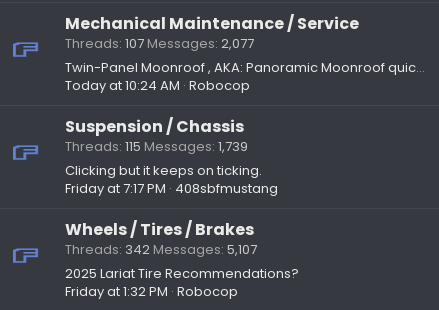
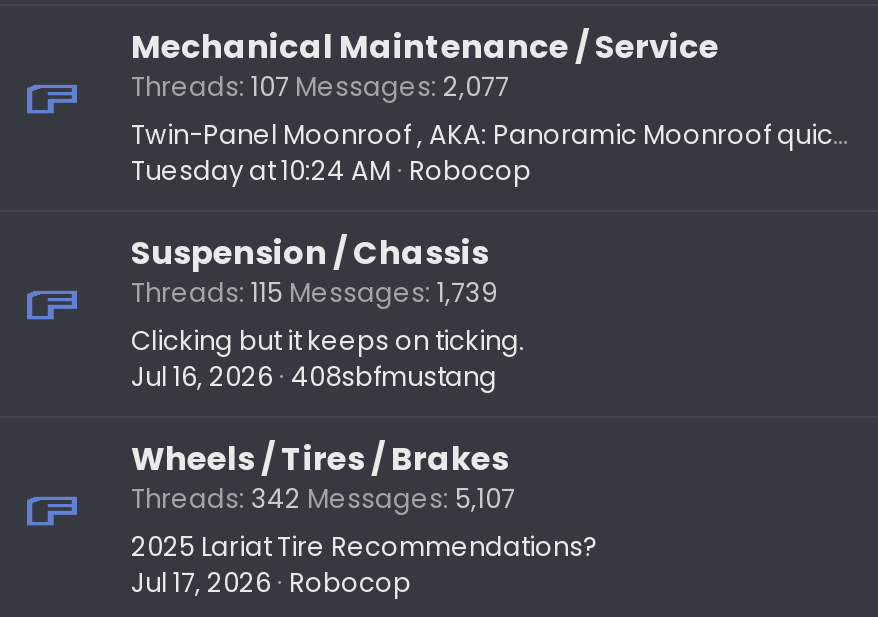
[65,76,250,95] Today at 10:24 AM Robocop -> [131,152,531,190] Tuesday at 10:24 AM Robocop
[65,179,278,198] Friday at 7:17 PM 408sbfmustang -> [131,358,497,396] Jul 16, 2026 408sbfmustang
[65,282,238,301] Friday at 1:32 PM Robocop -> [131,564,411,602] Jul 17, 2026 Robocop

